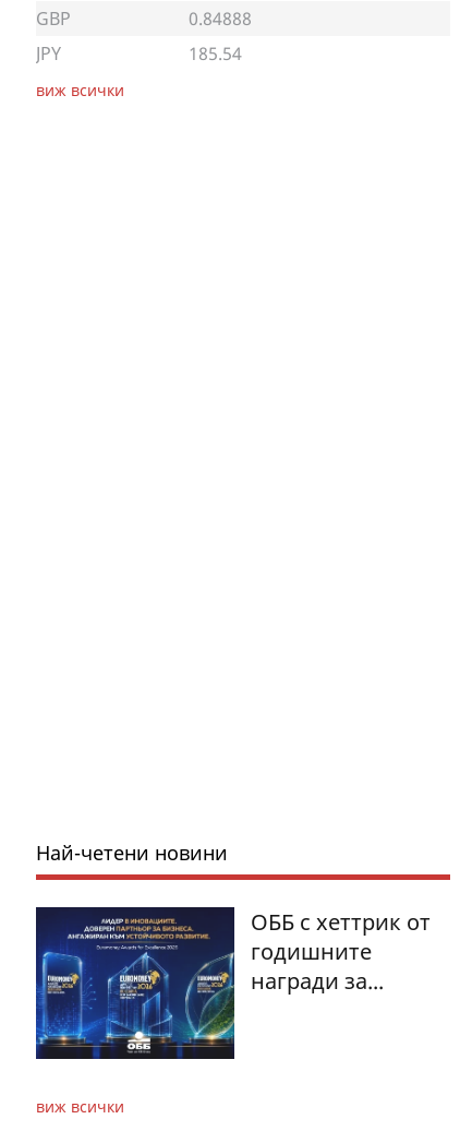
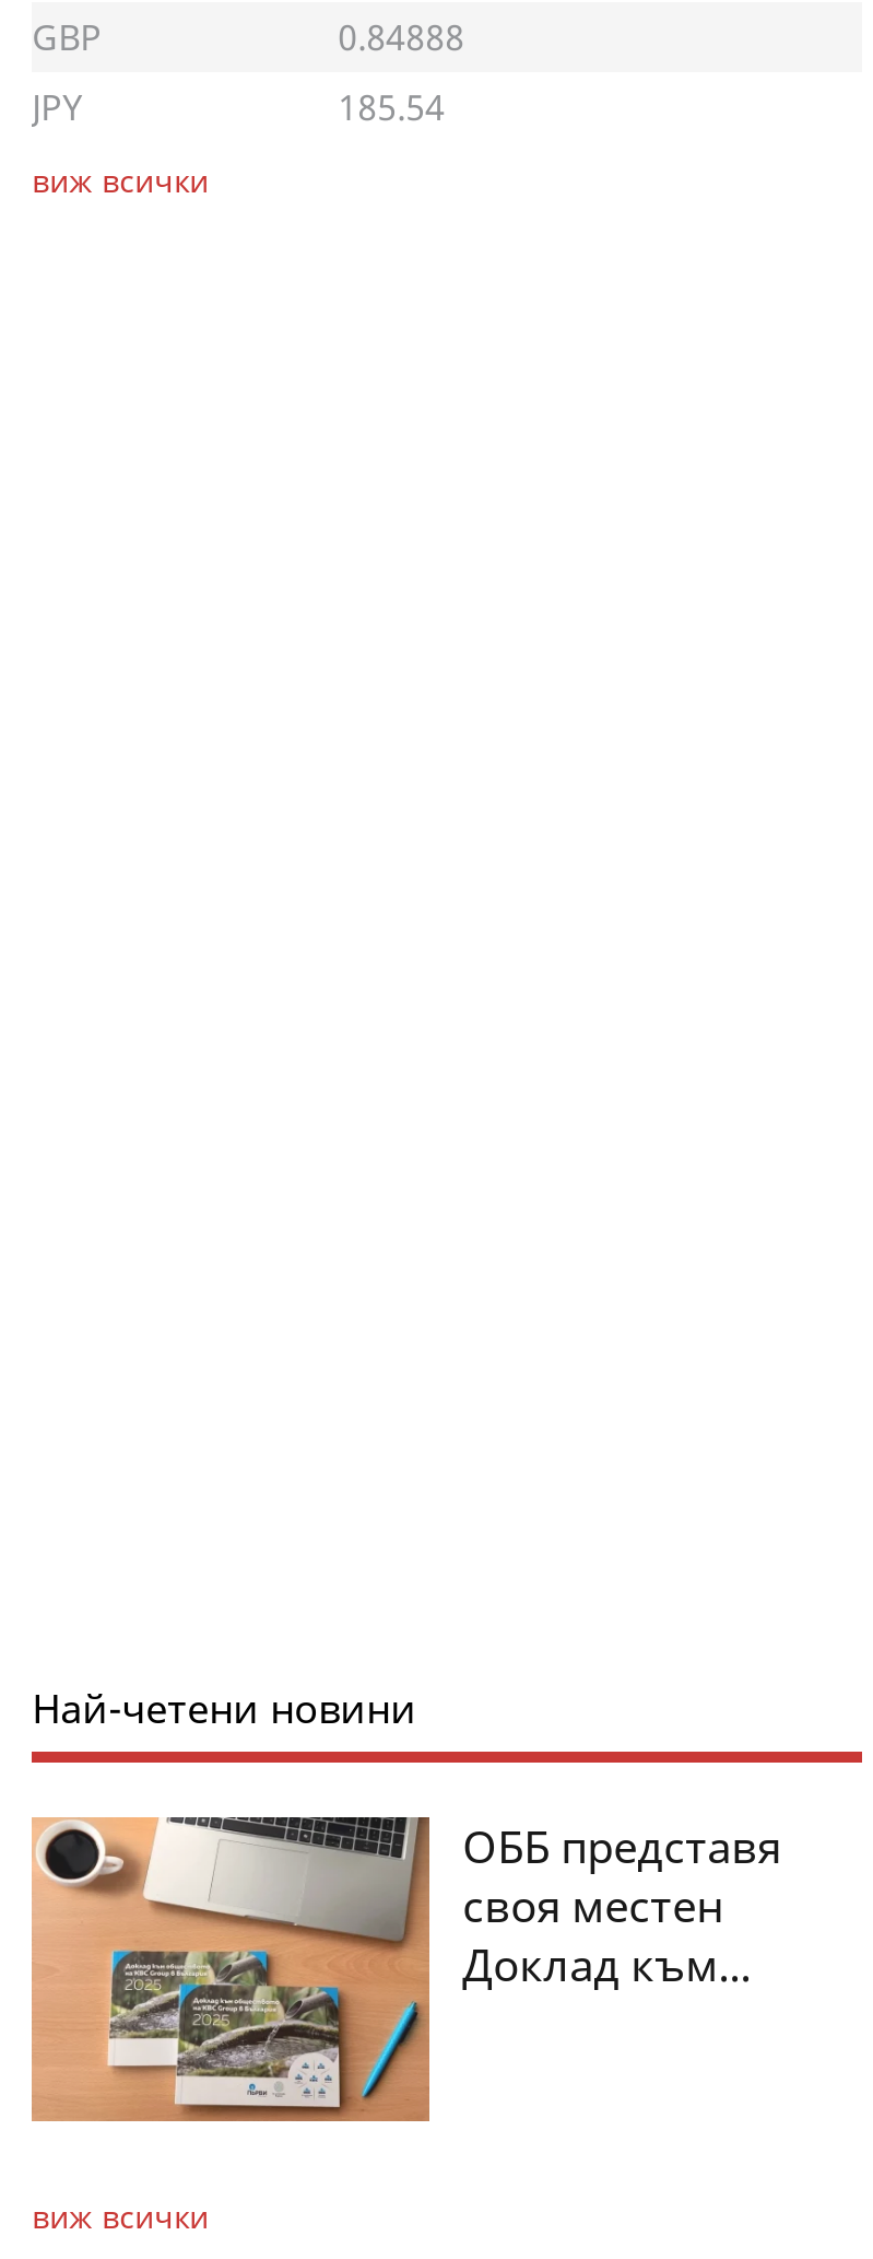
[35,906,431,1060] [image] | ОББ с хеттрик от | годишните | награди за... -> [30,1815,781,2123] [image] | ОББ представя | своя местен | Доклад към...

